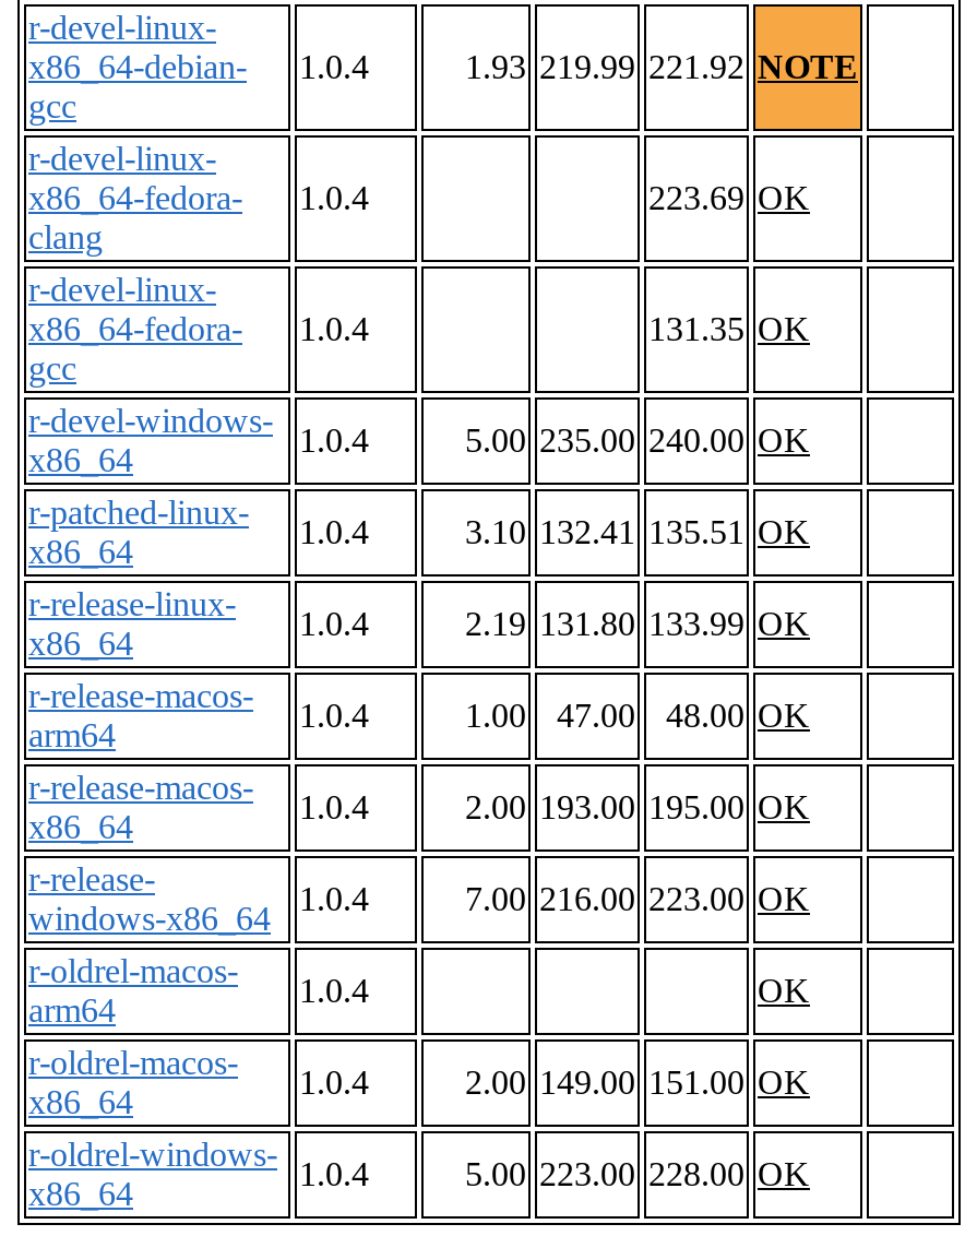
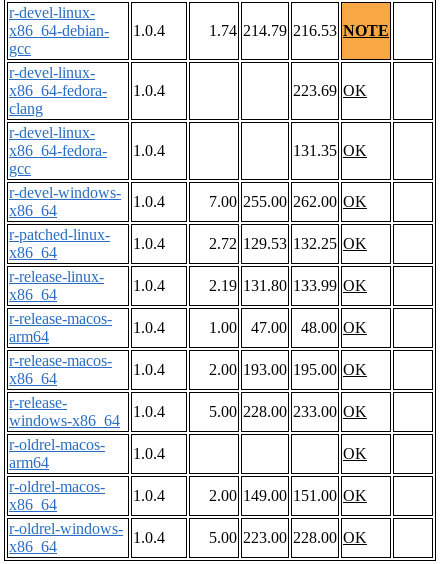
[465,49,858,86] 1.93 219.99 221.92 NOTE -> [209,22,389,39] 1.74 214.79 216.53 NOTE
[465,422,810,459] 5.00 235.00 240.00 OK -> [209,193,367,210] 7.00 255.00 262.00 OK
[465,514,810,551] 3.10 132.41 135.51 OK -> [209,235,367,252] 2.72 129.53 132.25 OK
[465,881,810,918] 7.00 216.00 223.00 OK -> [209,403,367,420] 5.00 228.00 233.00 OK

